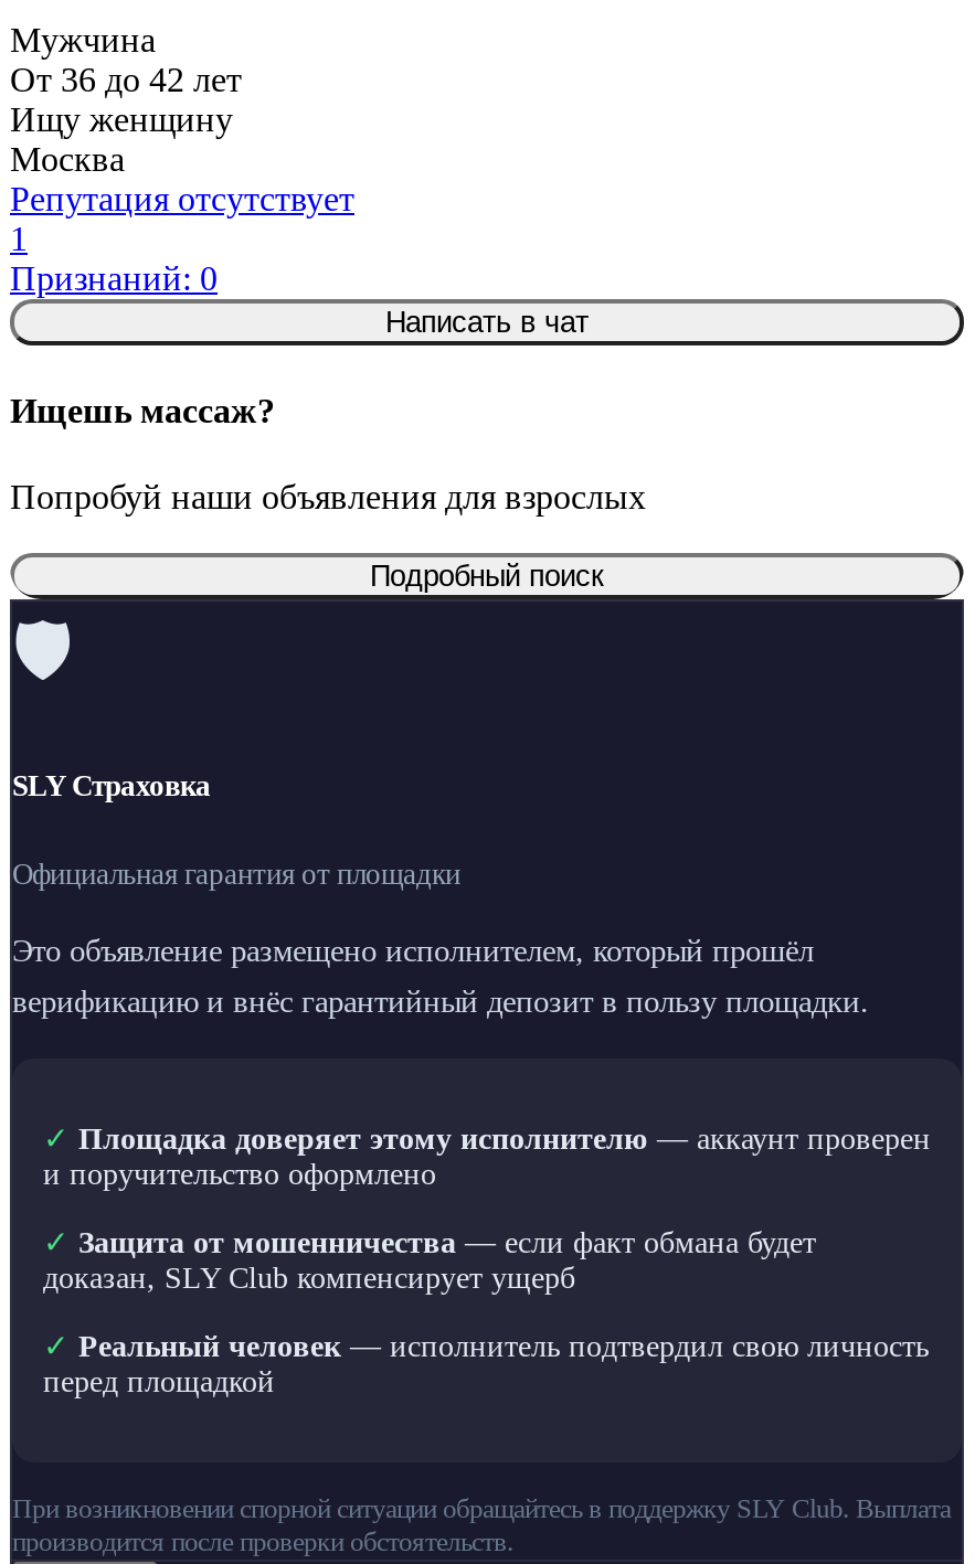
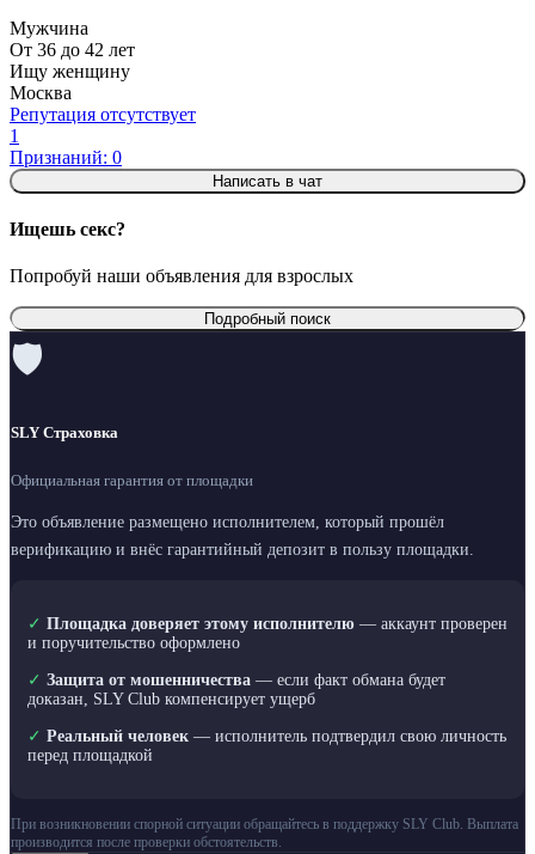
[10,391,275,429] Ищешь массаж? -> [10,219,125,239] Ищешь секс?

